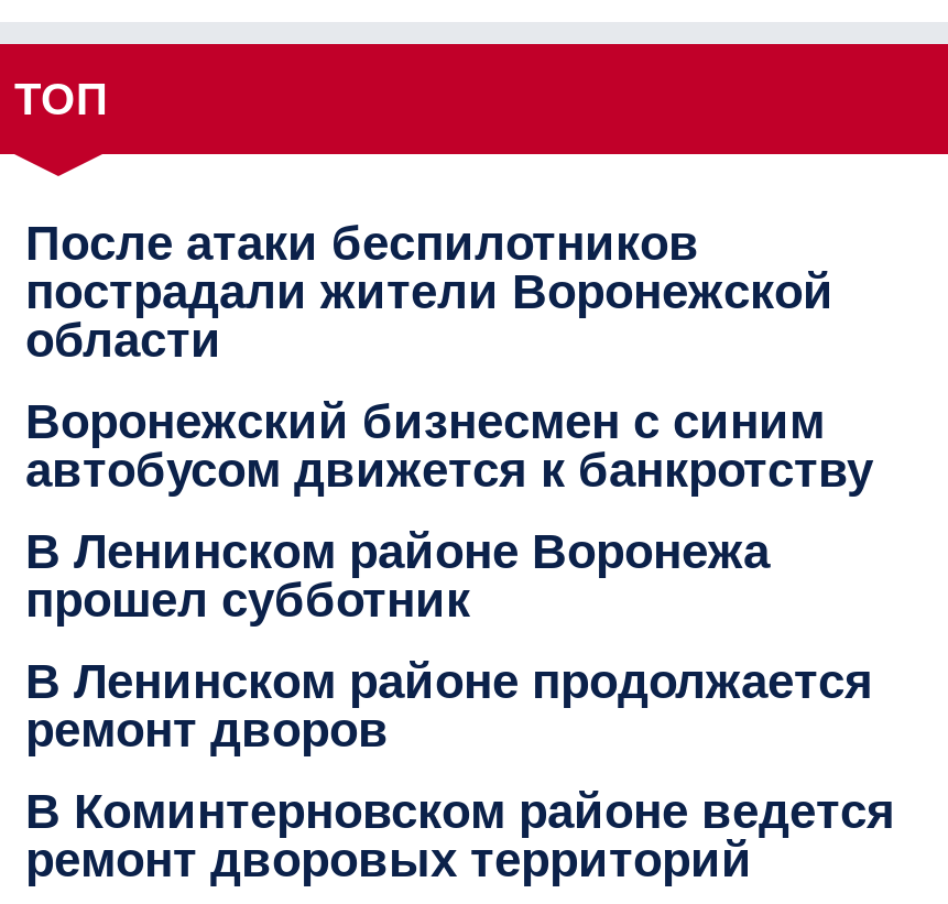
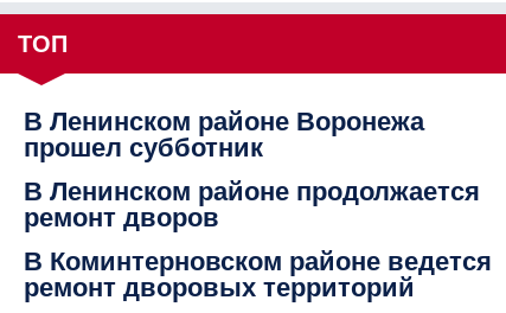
[25,216,873,498] После атаки беспилотников | пострадали жители Воронежской | области | Воронежский бизнесмен с синим | автобусом движется к банкротству -> none

